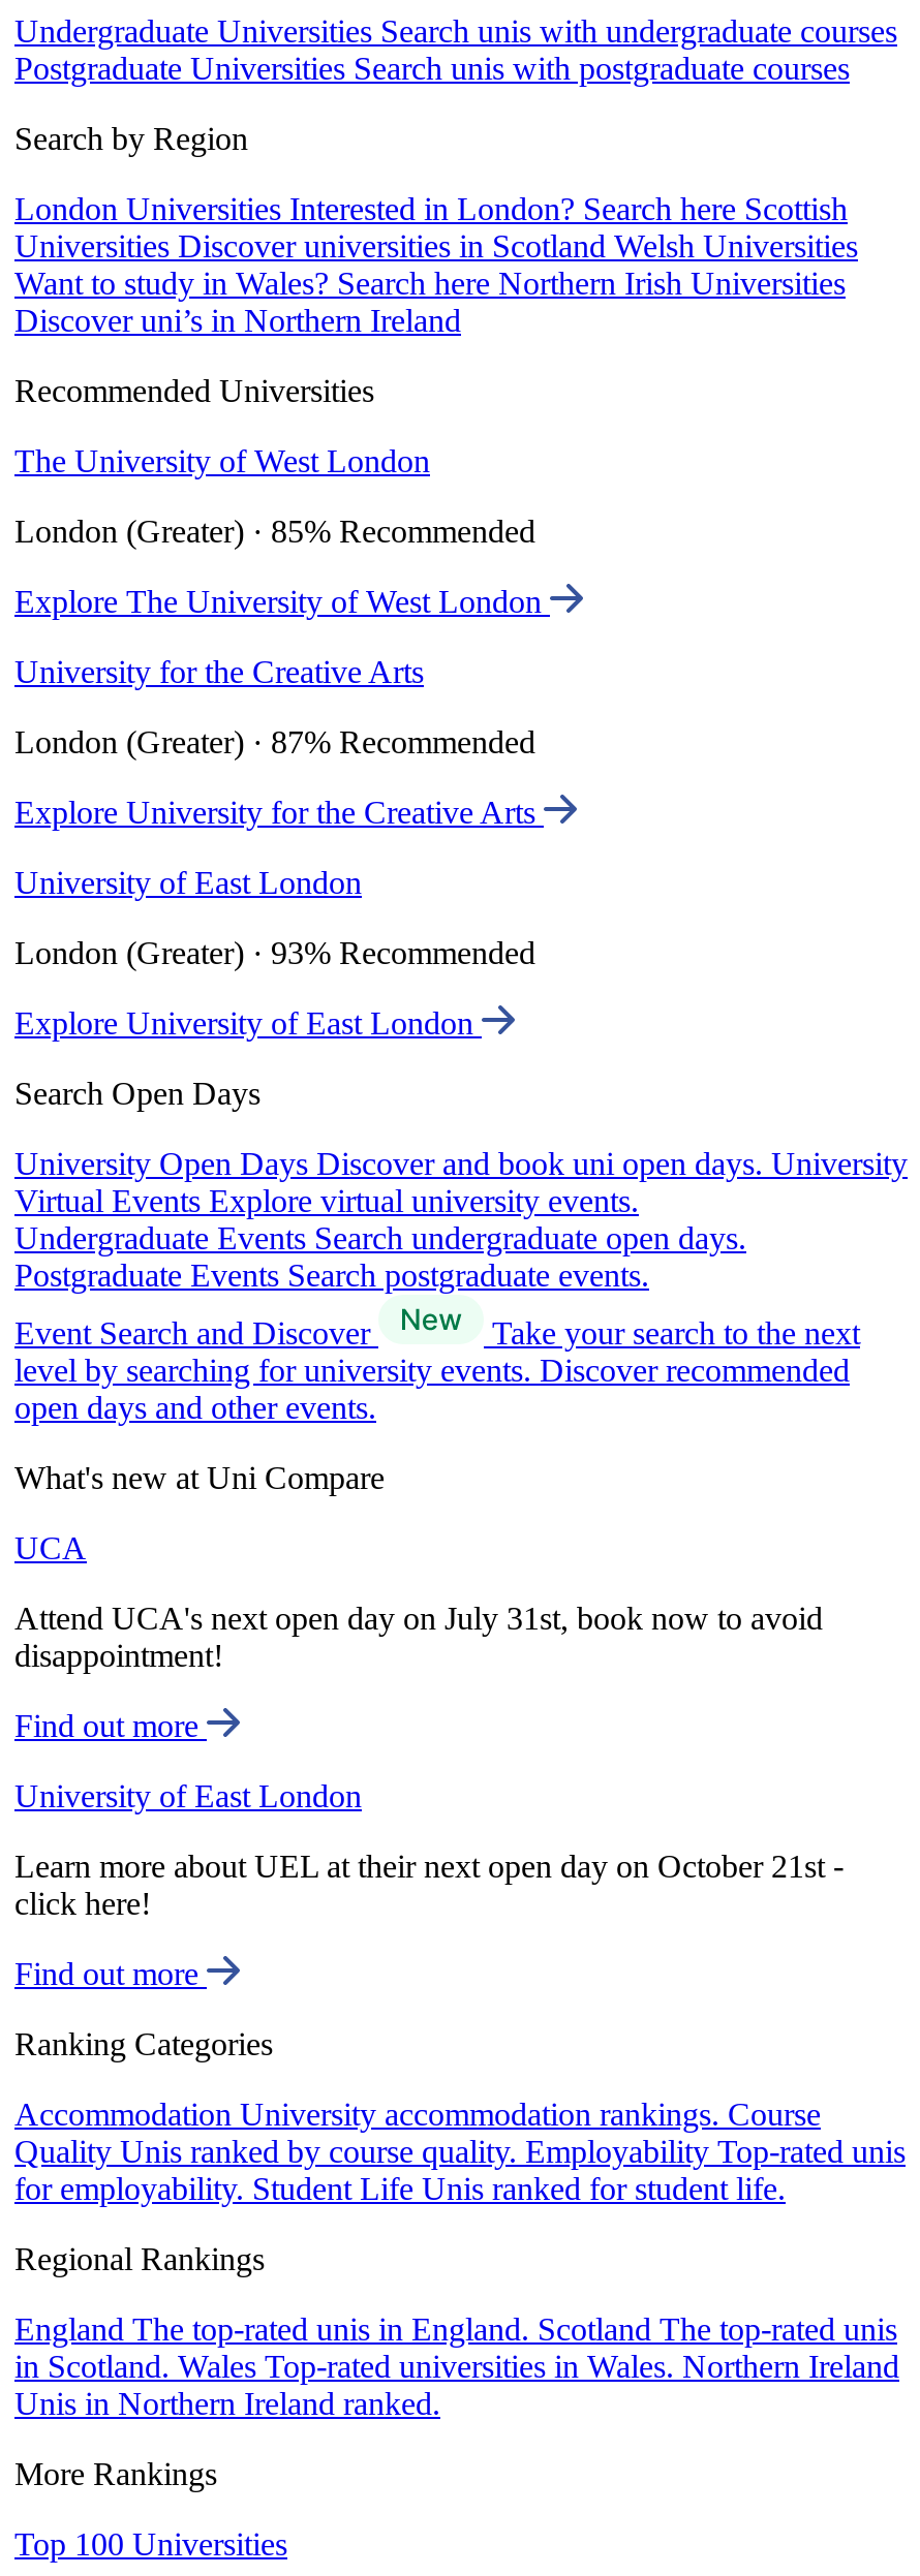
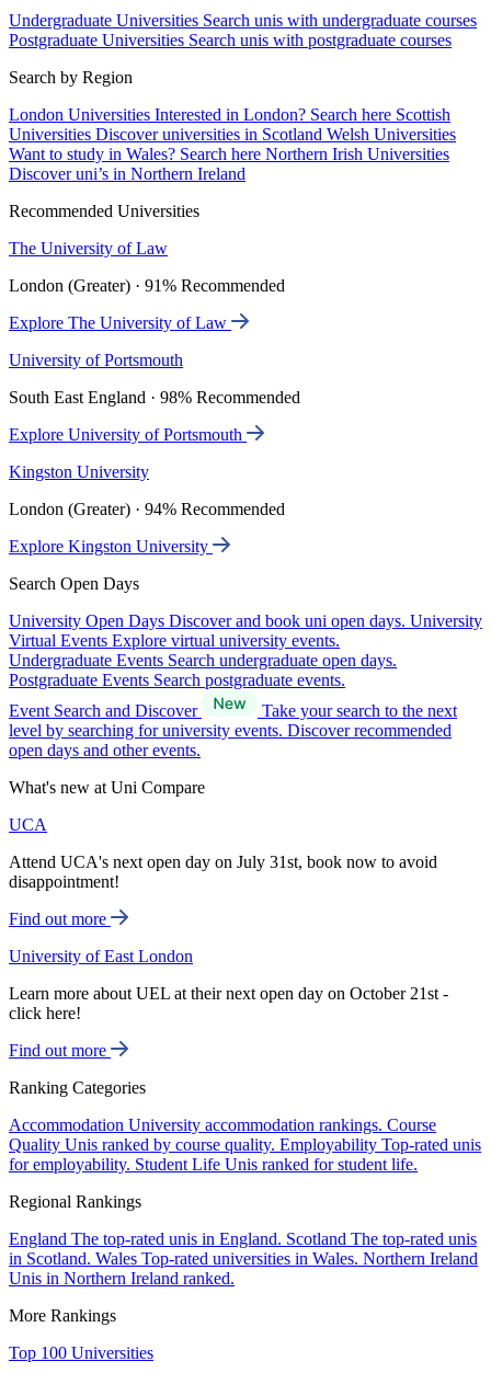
[14,443,430,479] The University of West London -> [9,239,168,258] The University of Law
[14,514,535,549] London (Greater) · 85% Recommended -> [9,276,285,295] London (Greater) · 91% Recommended
[14,584,550,619] Explore The University of West London -> [9,313,231,332] Explore The University of Law
[14,654,424,689] University for the Creative Arts -> [9,351,183,369] University of Portsmouth
[14,725,535,760] London (Greater) · 87% Recommended -> [9,388,300,407] South East England · 98% Recommended
[14,795,544,830] Explore University for the Creative Arts -> [9,425,247,444] Explore University of Portsmouth
[14,865,362,900] University of East London -> [9,463,149,481] Kingston University
[14,935,535,970] London (Greater) · 93% Recommended -> [9,500,285,518] London (Greater) · 94% Recommended
[14,1006,482,1041] Explore University of East London -> [9,537,213,556] Explore Kingston University

